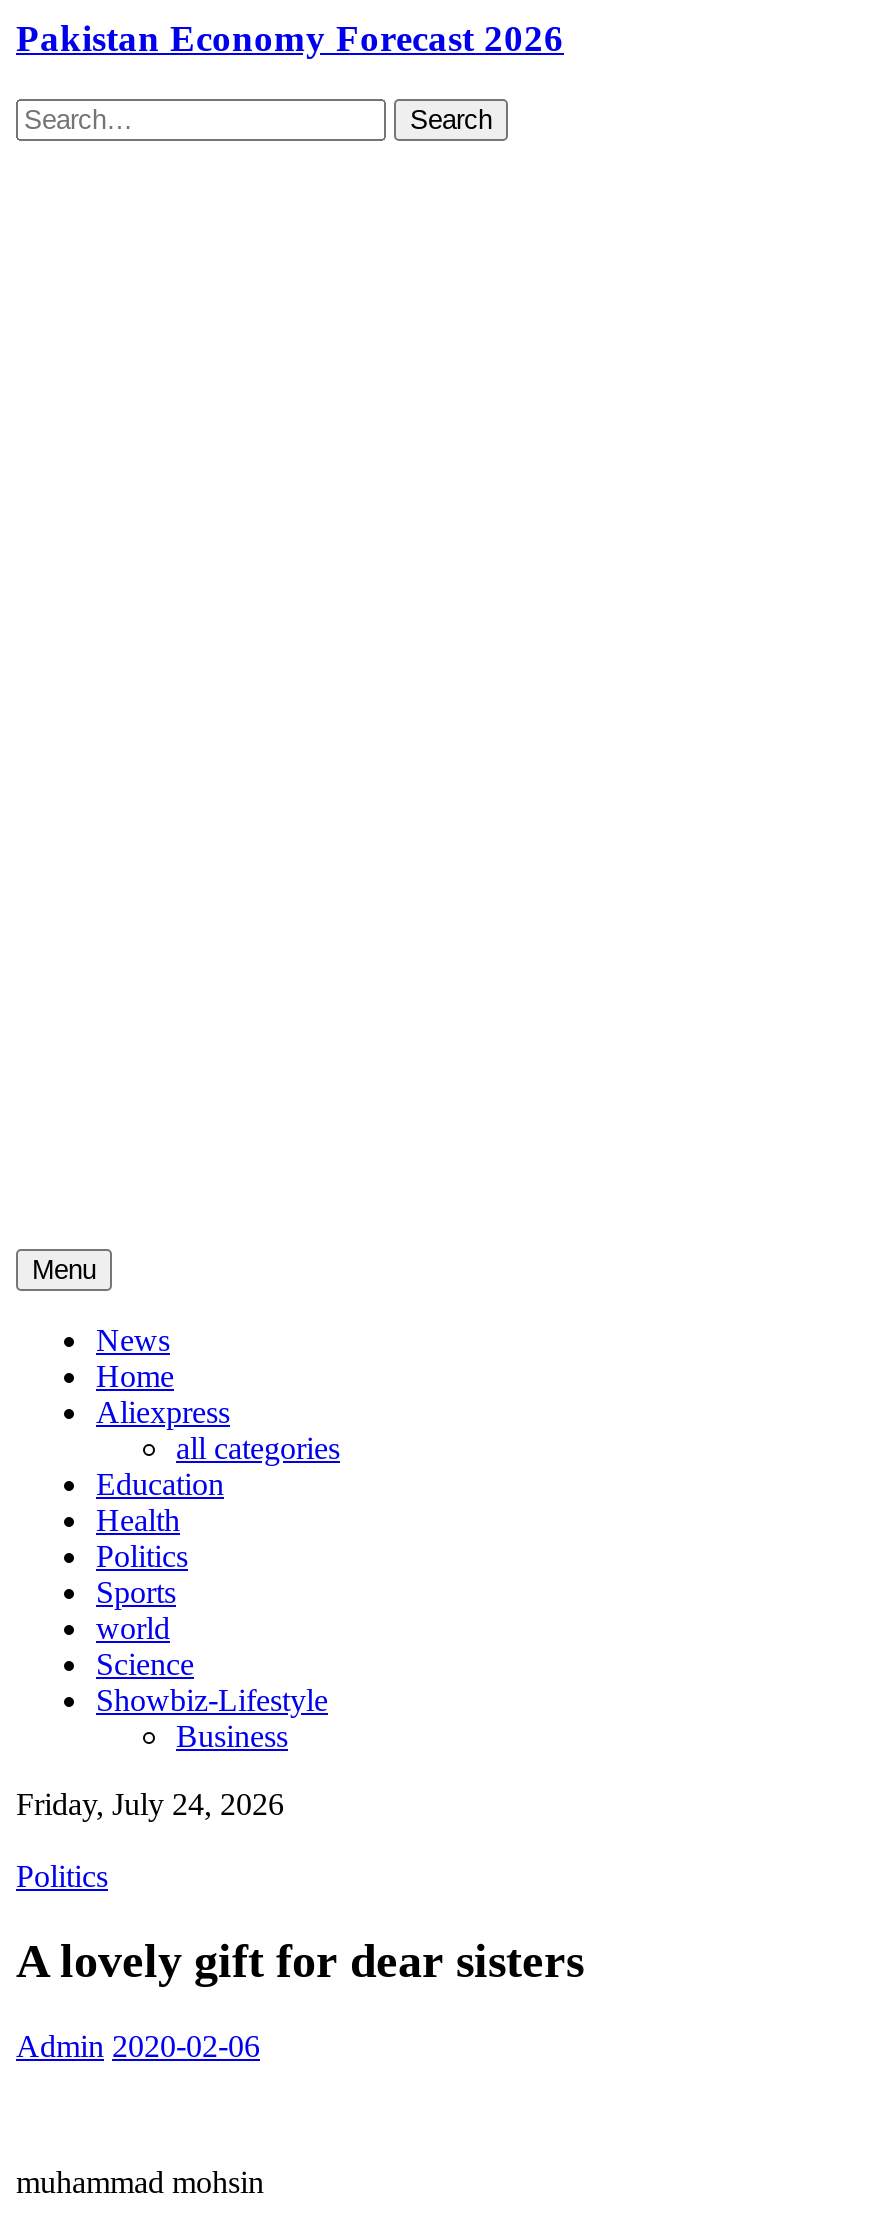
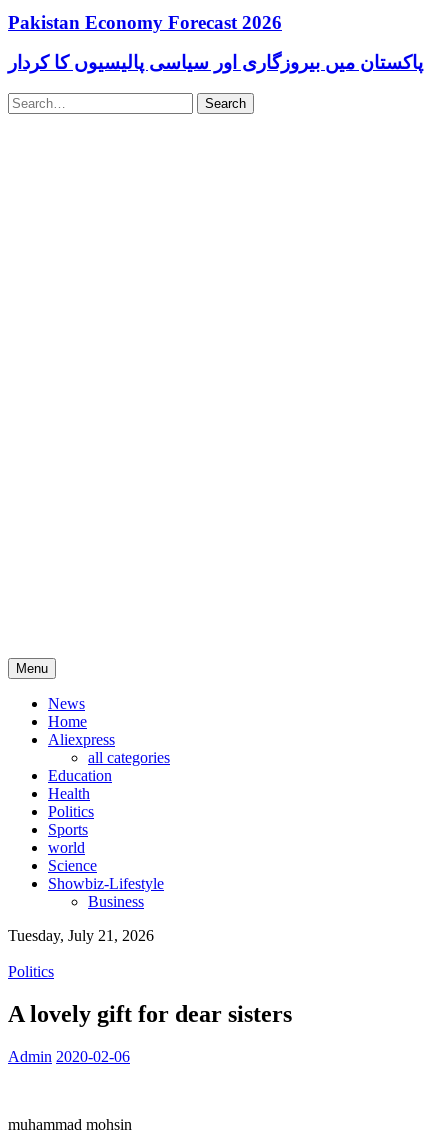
none -> [8,52,423,73] پاکستان میں بیروزگاری اور سیاسی پالیسیوں کا کردار
[16,1787,284,1821] Friday, July 24, 2026 -> [8,927,154,944] Tuesday, July 21, 2026

